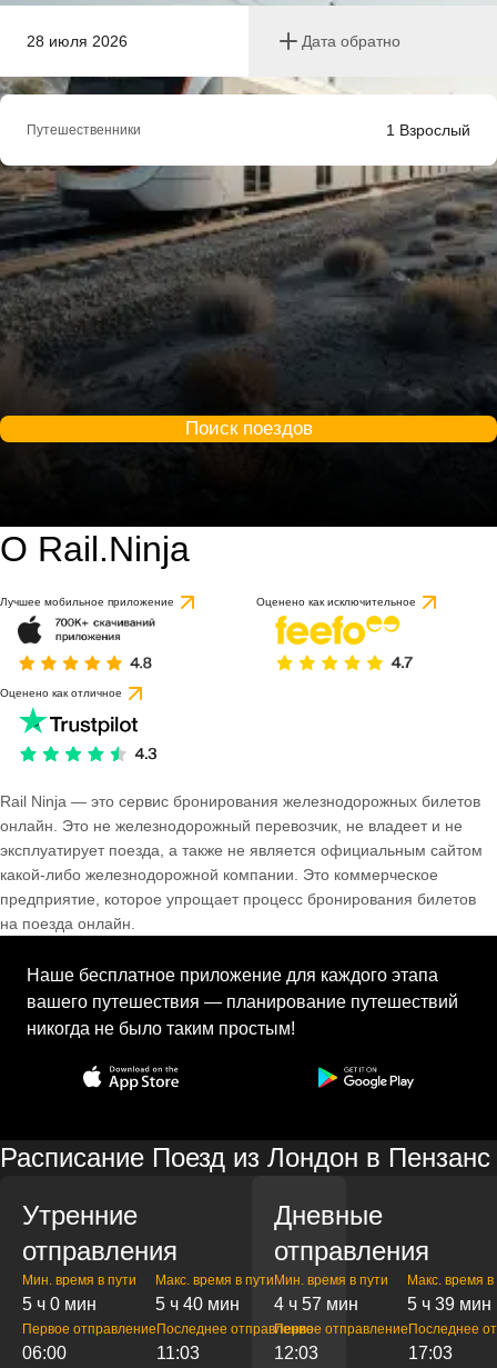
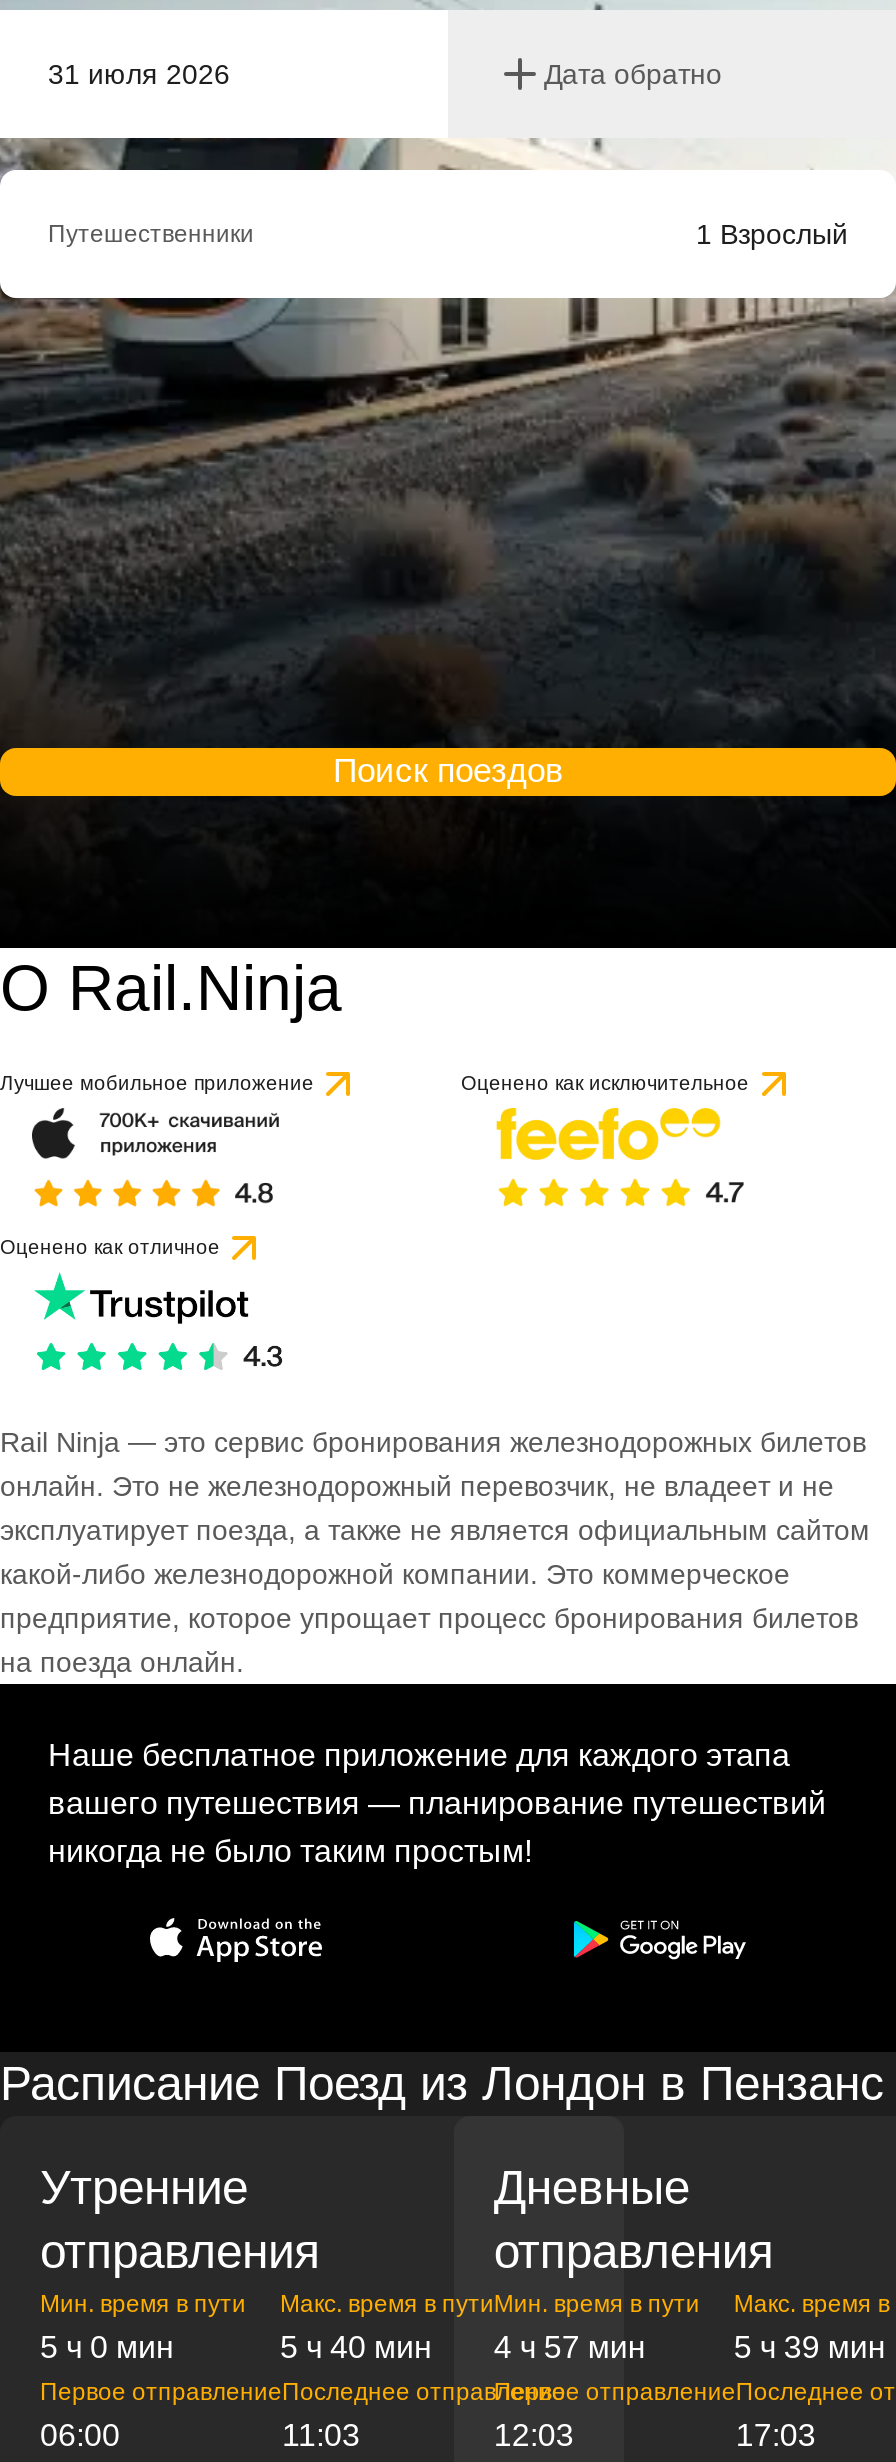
[27,32,128,50] 28 июля 2026 -> [48,58,230,90] 31 июля 2026

